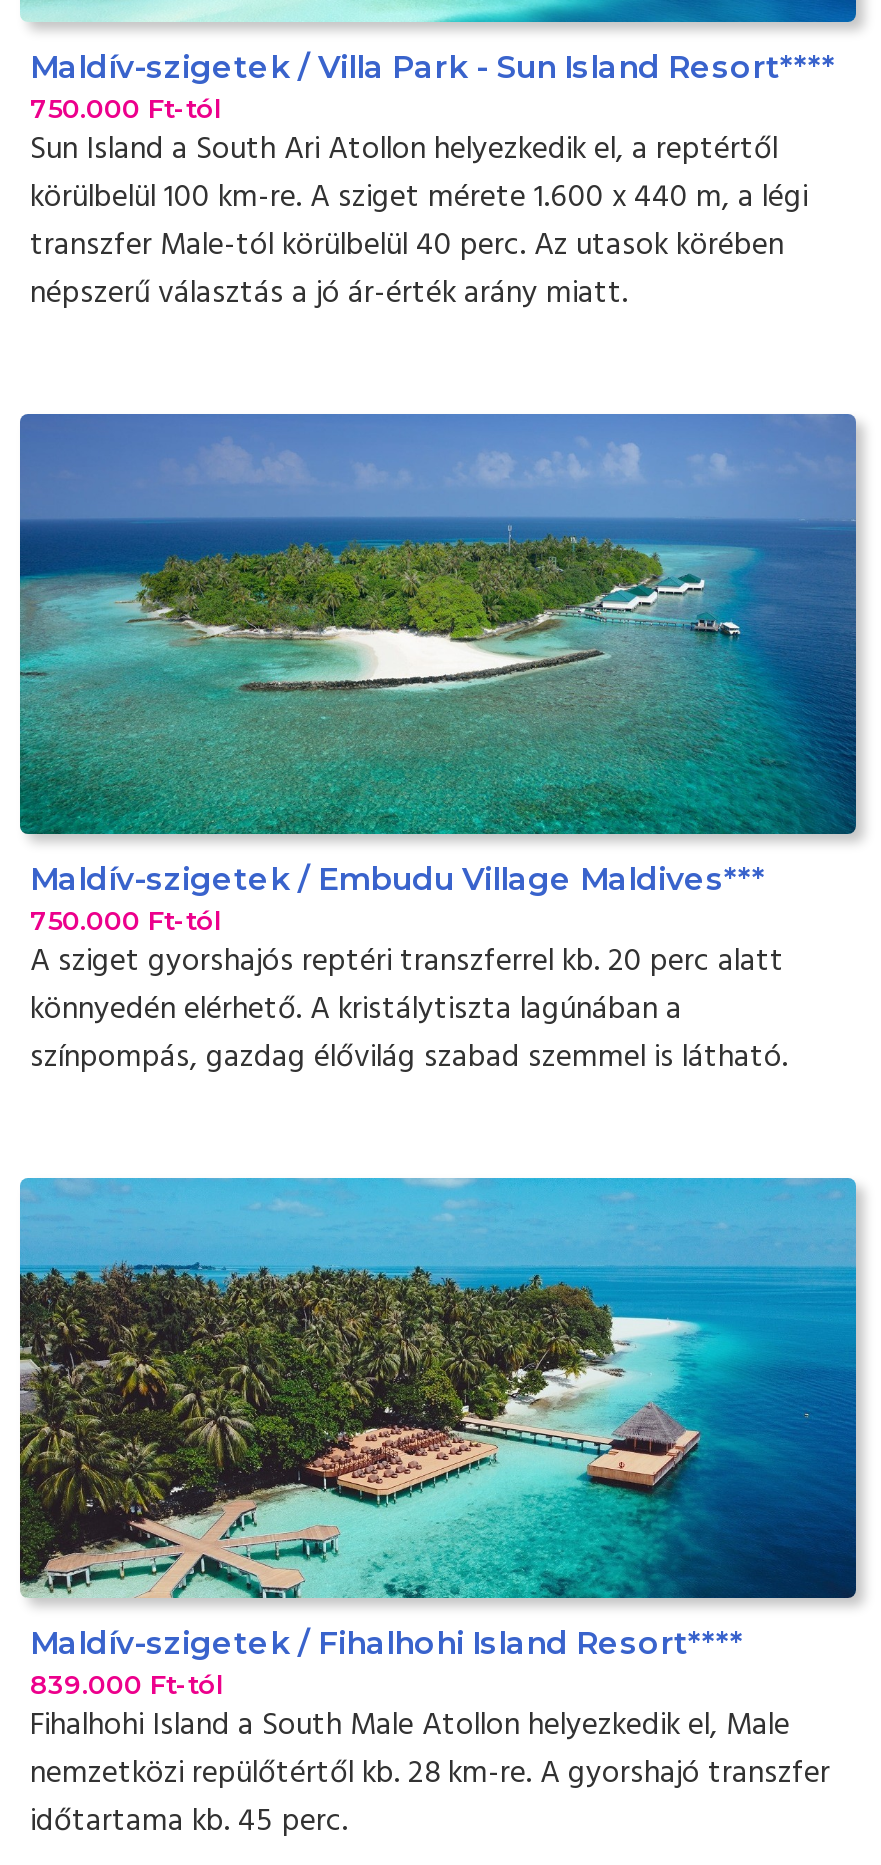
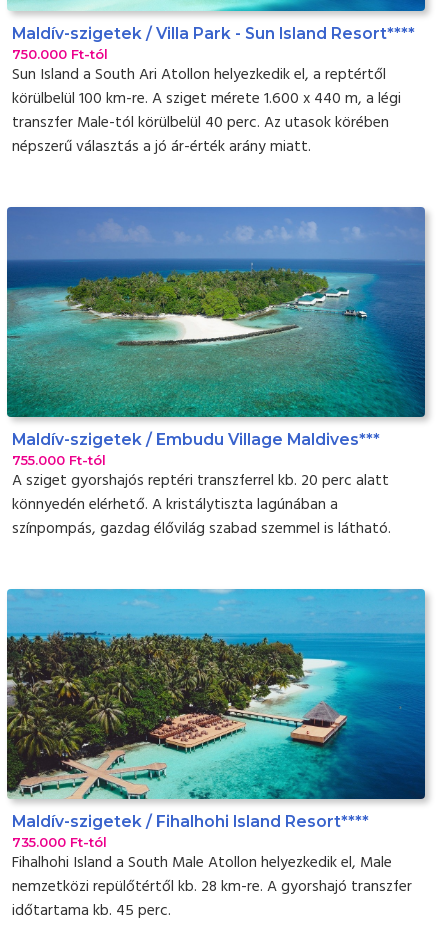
[30,905,222,937] 750.000 Ft-tól -> [12,452,106,468] 755.000 Ft-tól
[30,1669,224,1701] 839.000 Ft-tól -> [12,834,107,850] 735.000 Ft-tól

